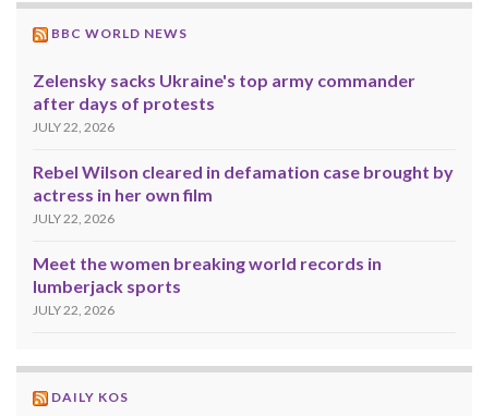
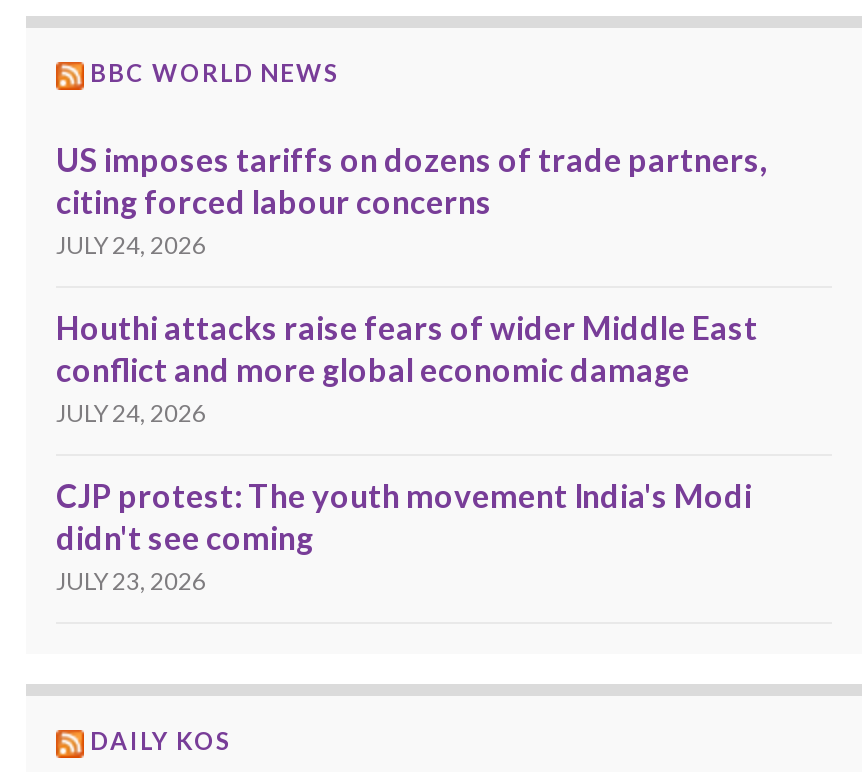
[33,70,415,135] Zelensky sacks Ukraine's top army commander | after days of protests | JULY 22, 2026 -> [56,140,768,260] US imposes tariffs on dozens of trade partners, | citing forced labour concerns | JULY 24, 2026
[33,161,454,227] Rebel Wilson cleared in defamation case brought by | actress in her own film | JULY 22, 2026 -> [56,308,758,428] Houthi attacks raise fears of wider Middle East | conflict and more global economic damage | JULY 24, 2026
[33,253,382,318] Meet the women breaking world records in | lumberjack sports | JULY 22, 2026 -> [56,476,752,596] CJP protest: The youth movement India's Modi | didn't see coming | JULY 23, 2026

